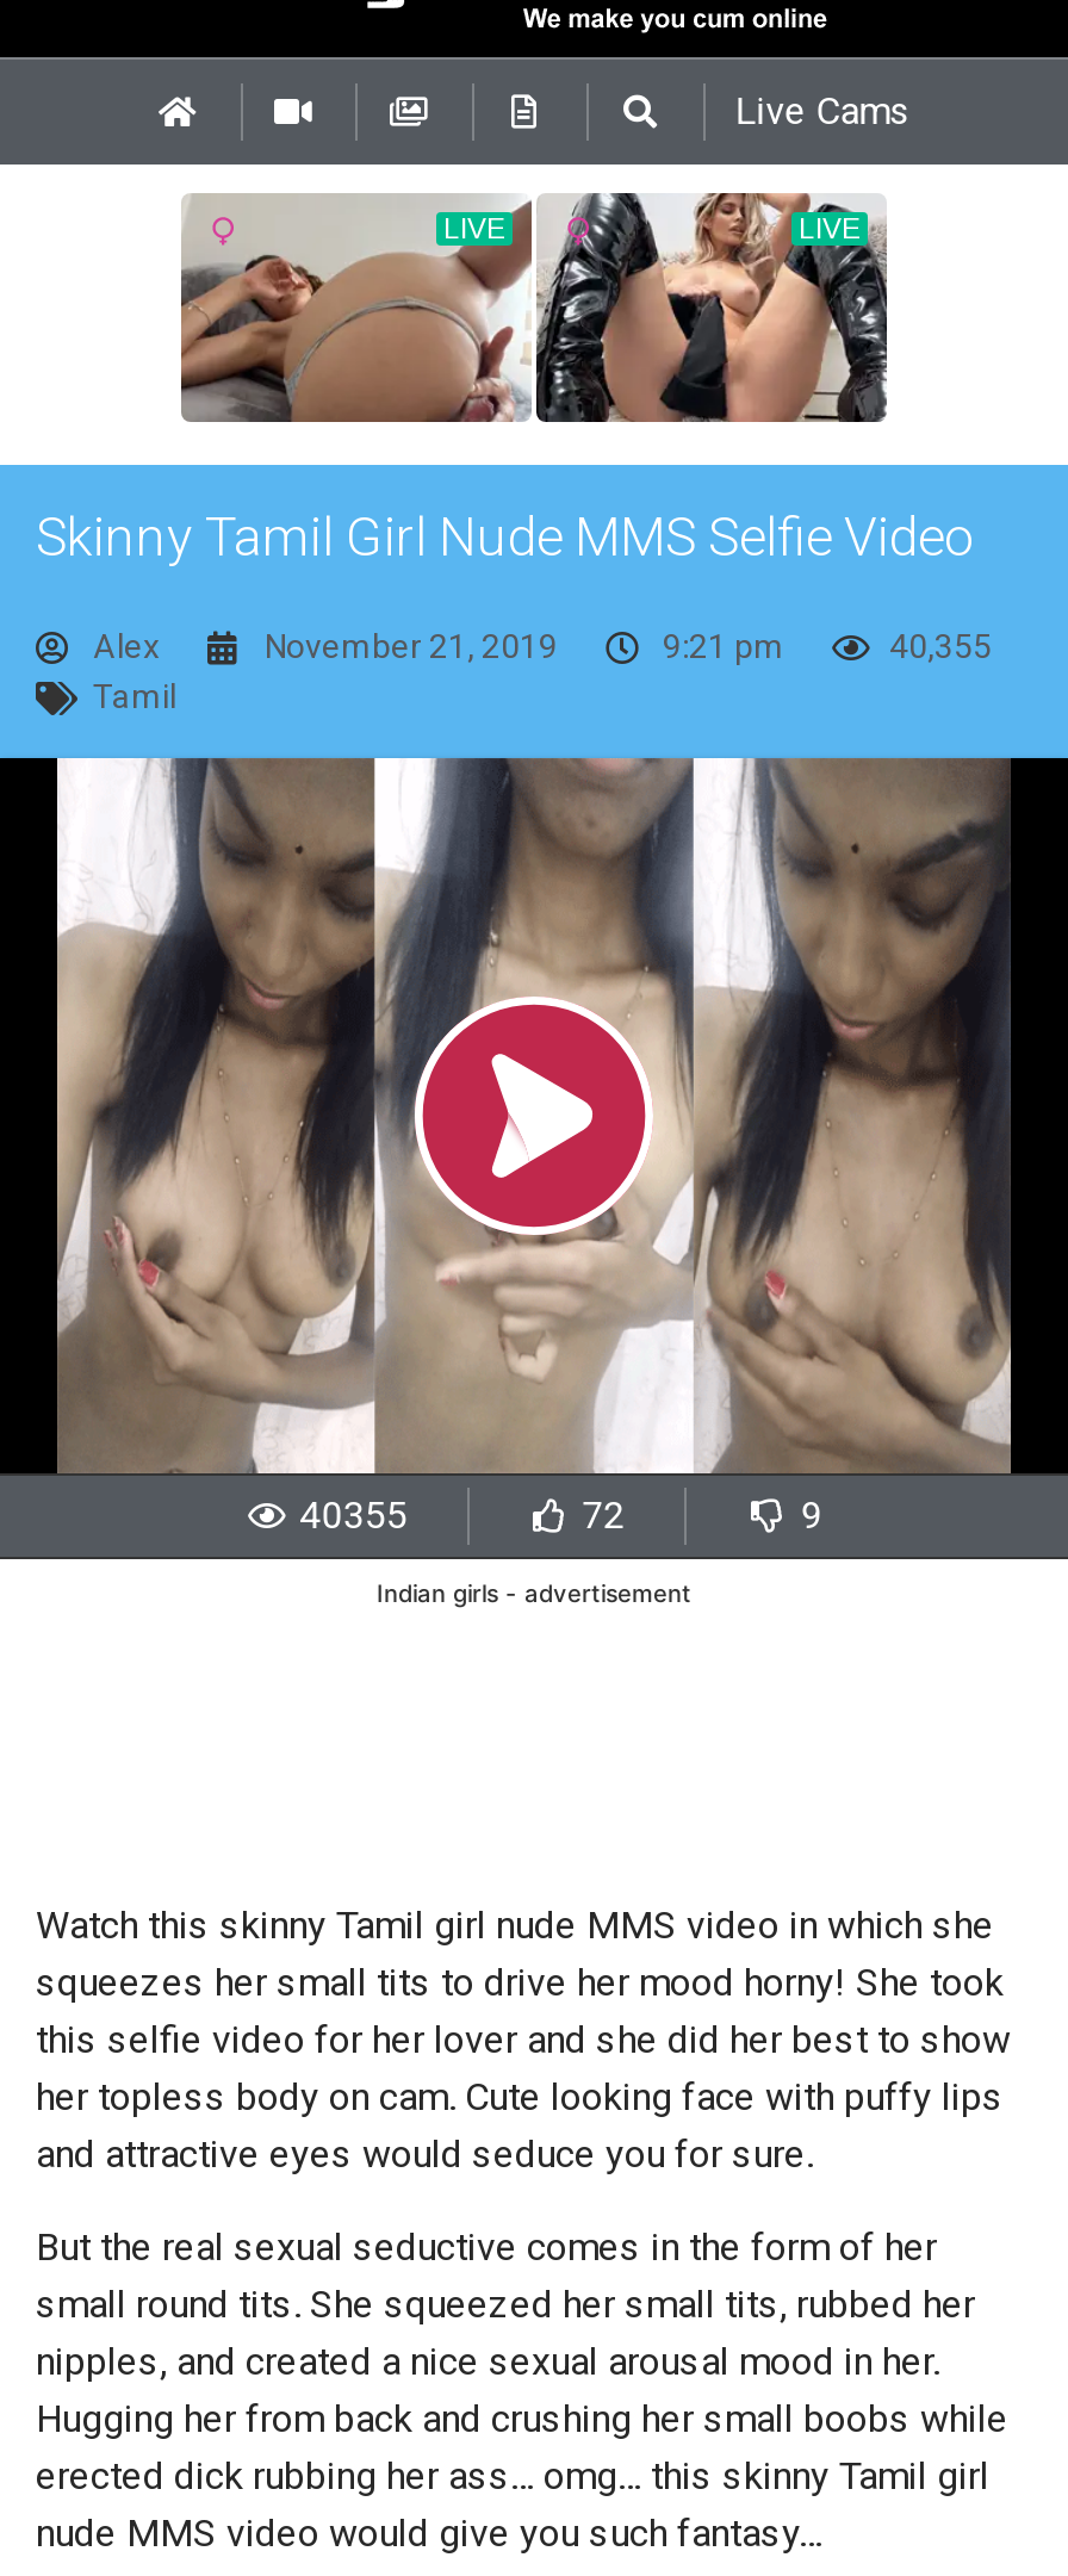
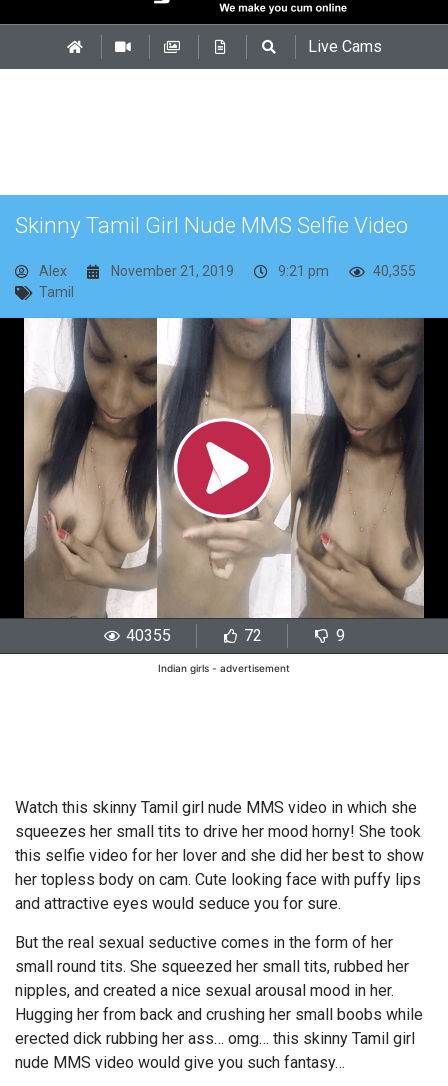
[179,191,889,424] [image] -> none

